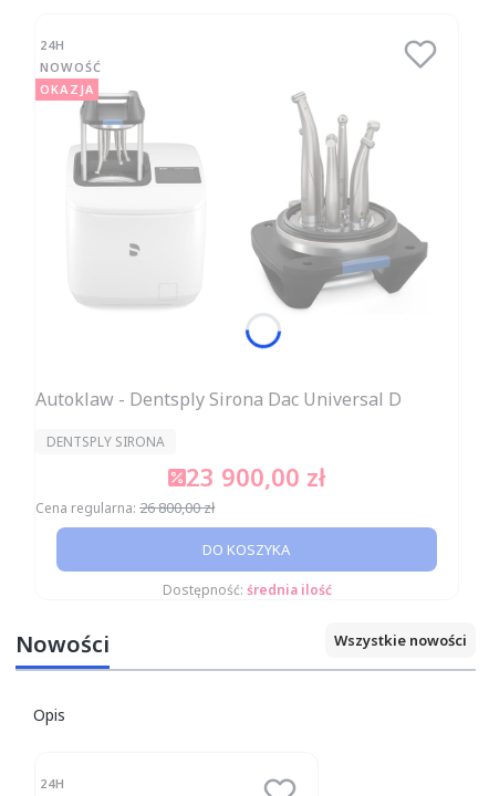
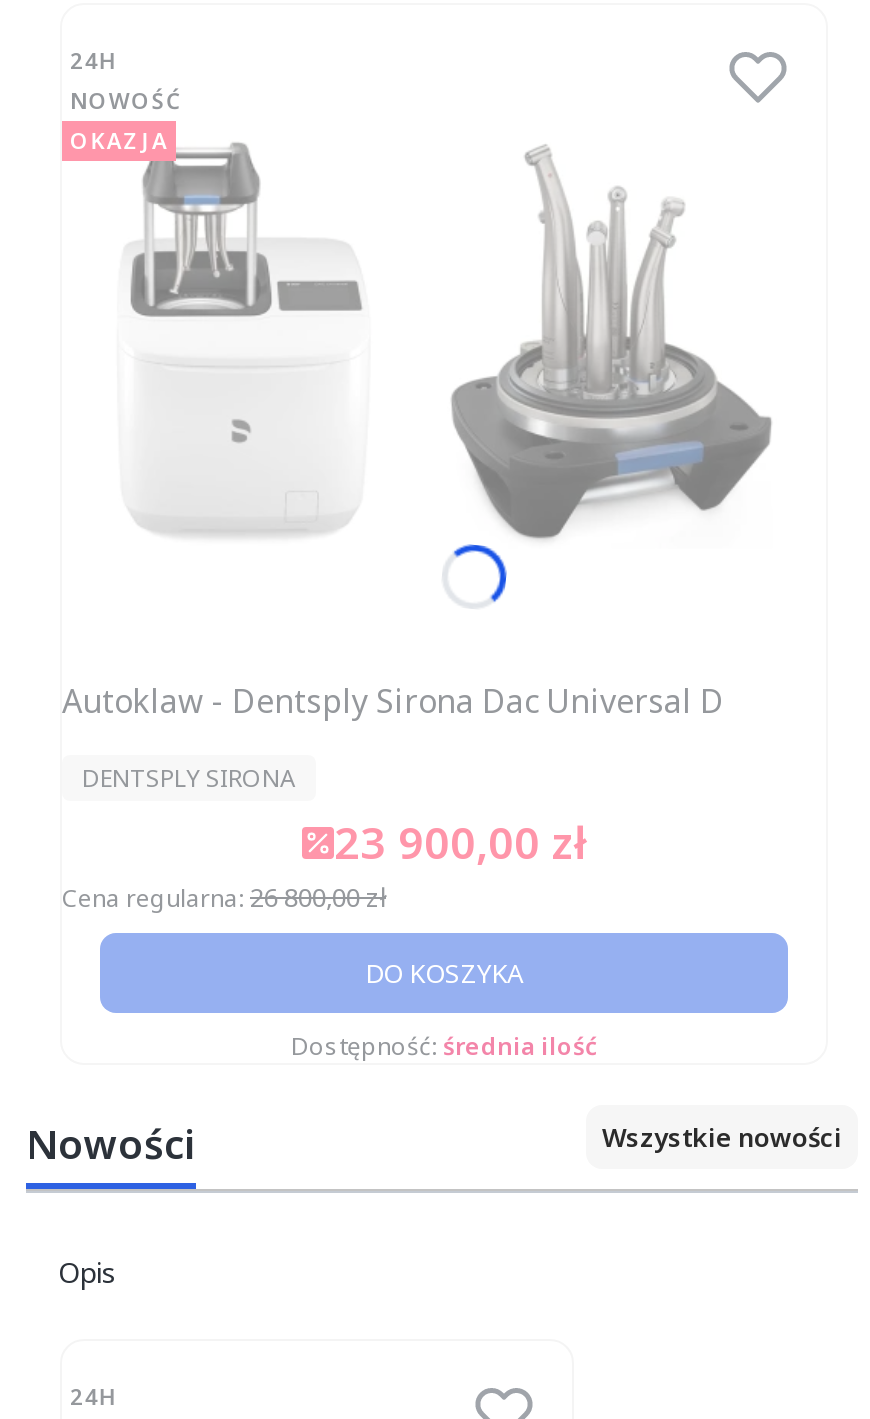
[245,313,282,349] [image] -> [442,543,508,609] [image]

